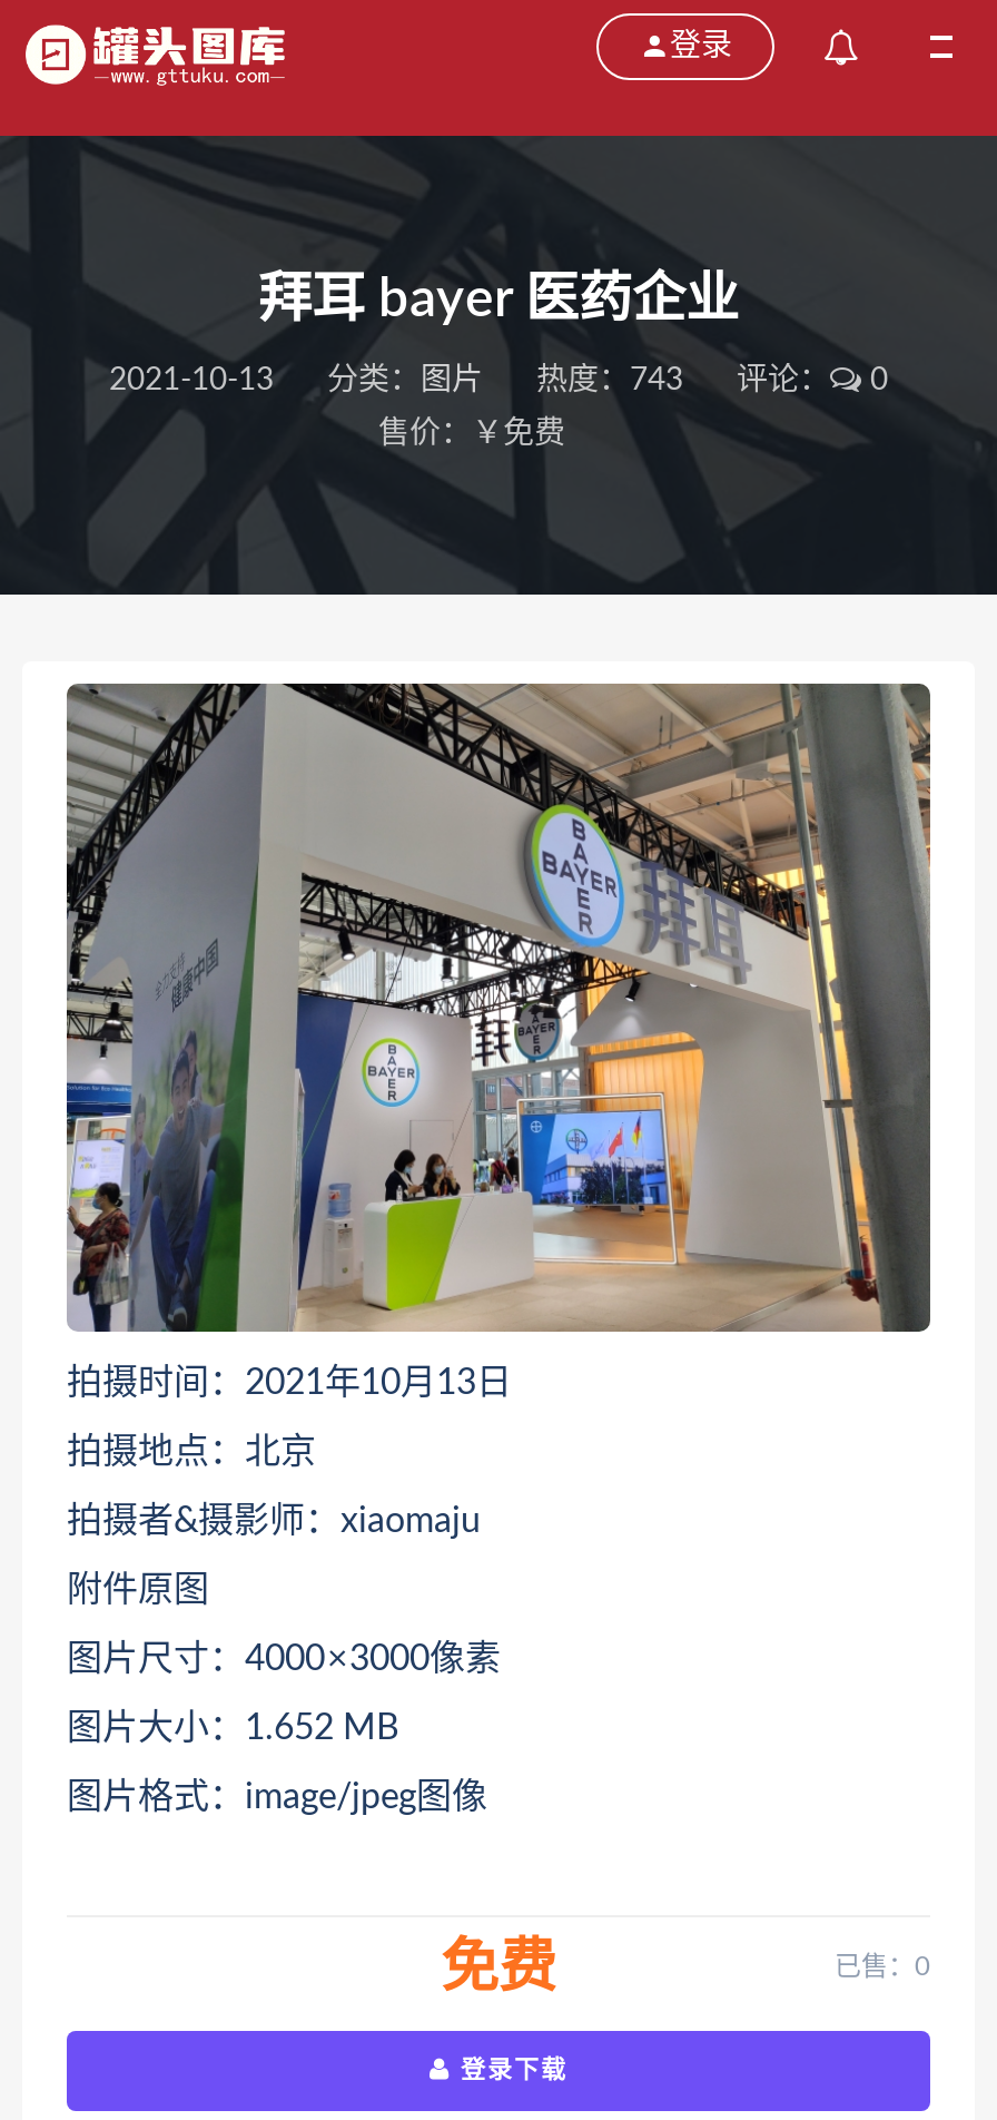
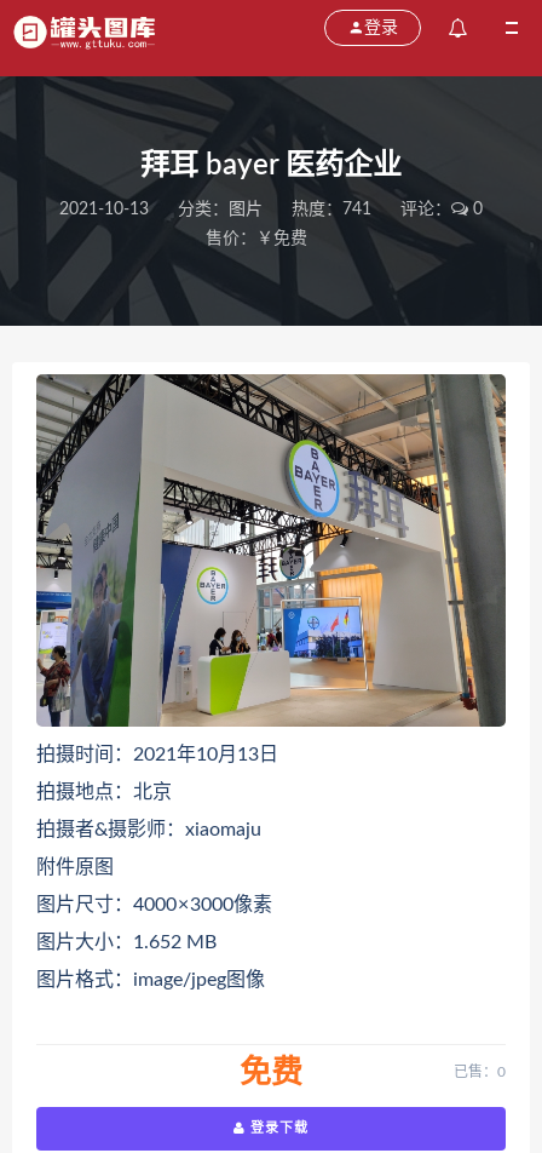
[109,365,888,396] 2021-10-13 分类：图片 热度：743 评论： 0 -> [59,201,483,218] 2021-10-13 分类：图片 热度：741 评论： 0

